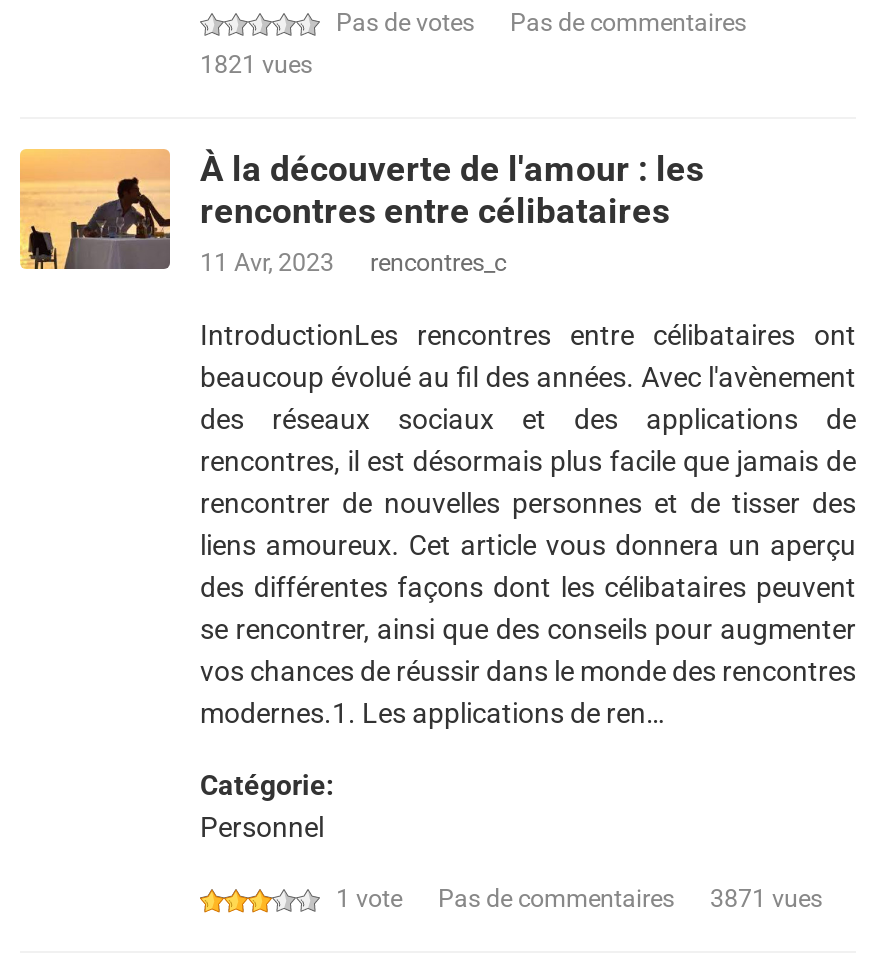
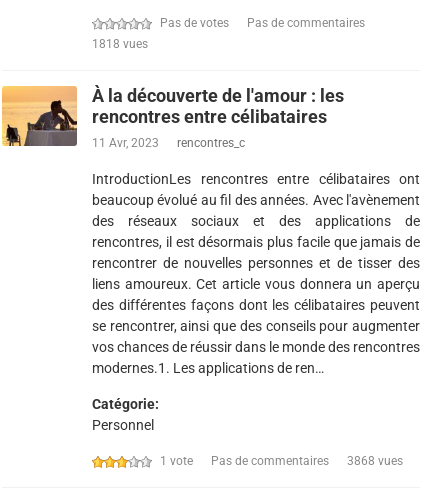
[200,51,312,79] 1821 vues -> [92,37,148,51] 1818 vues
[336,885,822,913] 1 vote Pas de commentaires 3871 vues -> [160,454,403,468] 1 vote Pas de commentaires 3868 vues

